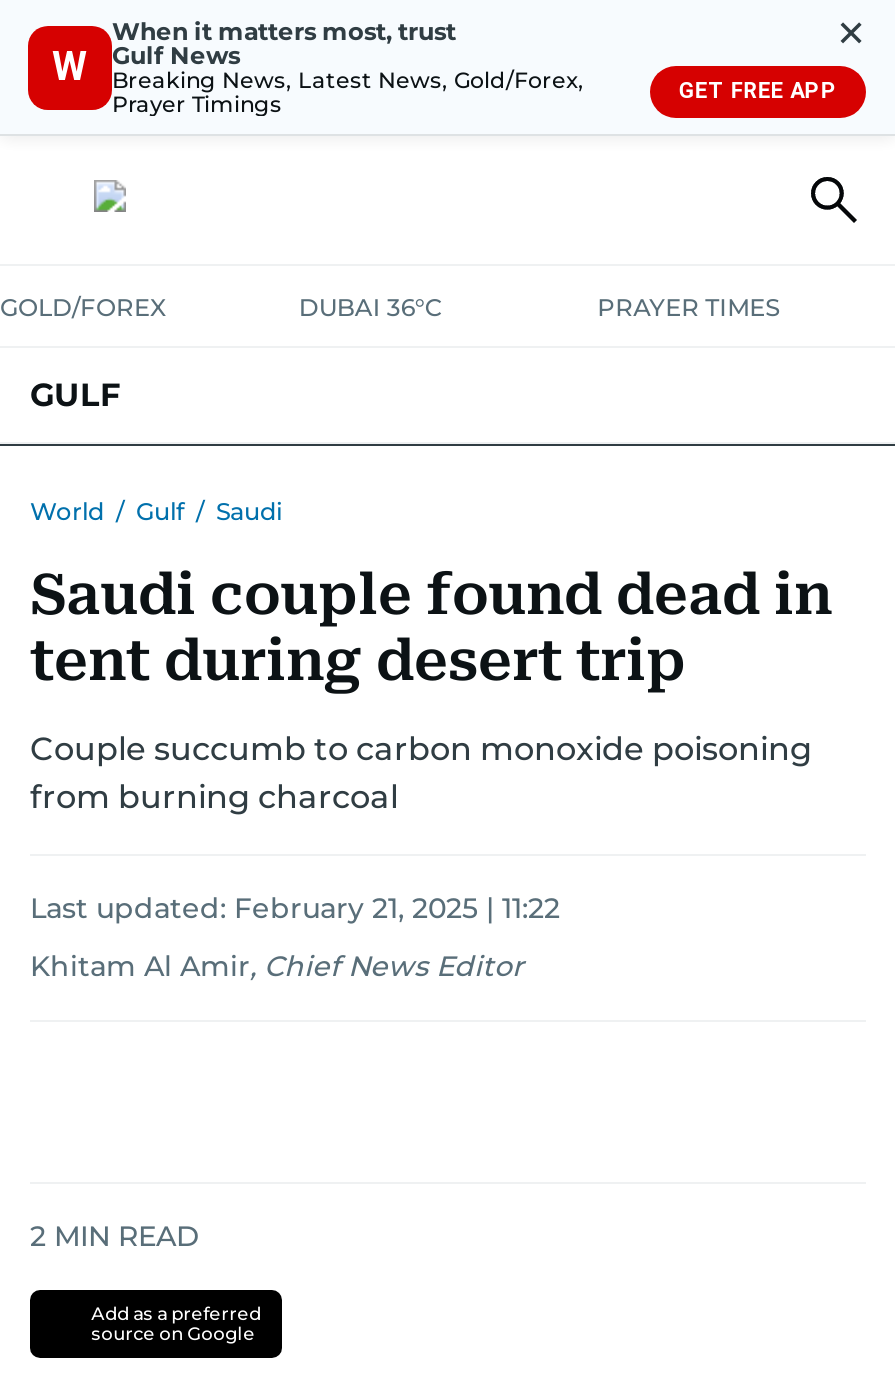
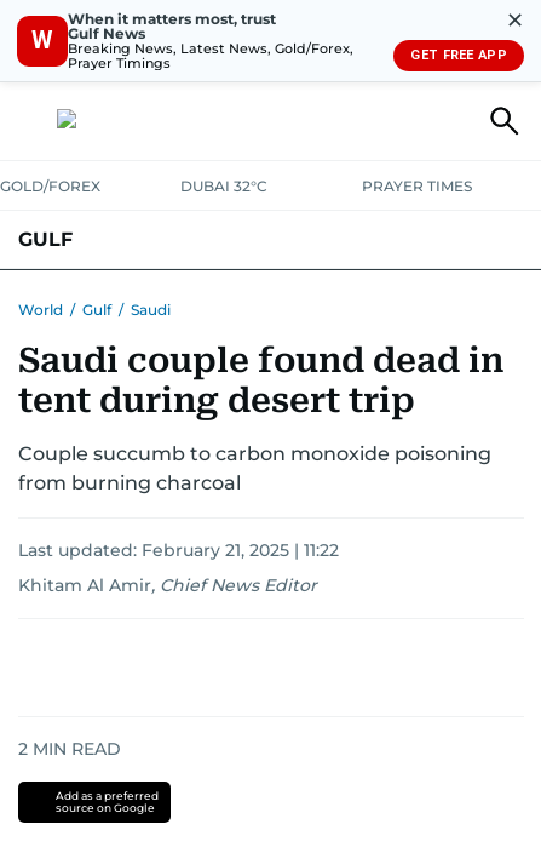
[299,292,443,322] DUBAI 36°C -> [181,177,268,195] DUBAI 32°C

